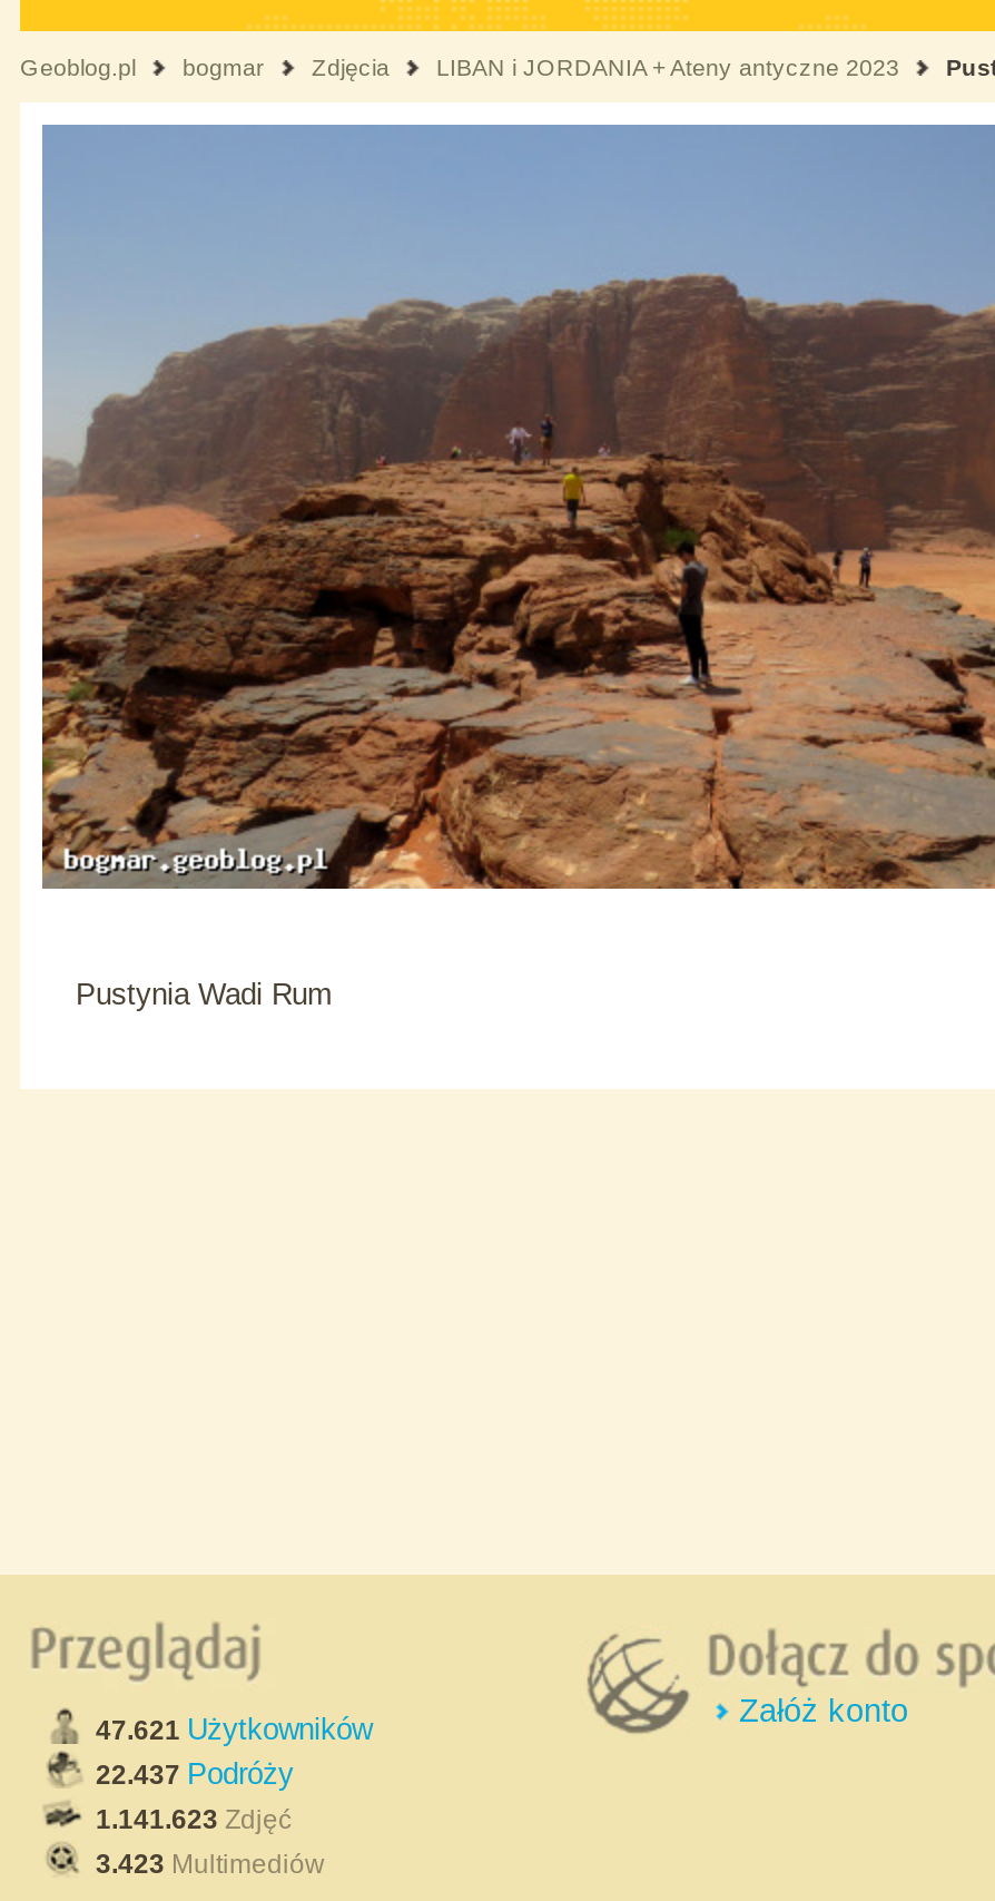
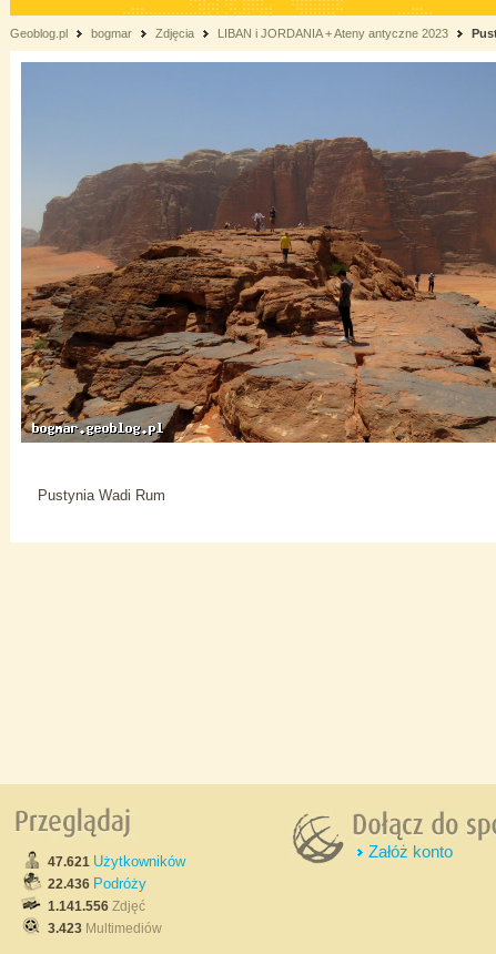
[96,1757,294,1791] 22.437 Podróży -> [48,875,146,892] 22.436 Podróży
[96,1804,292,1835] 1.141.623 Zdjęć -> [48,899,145,914] 1.141.556 Zdjęć

